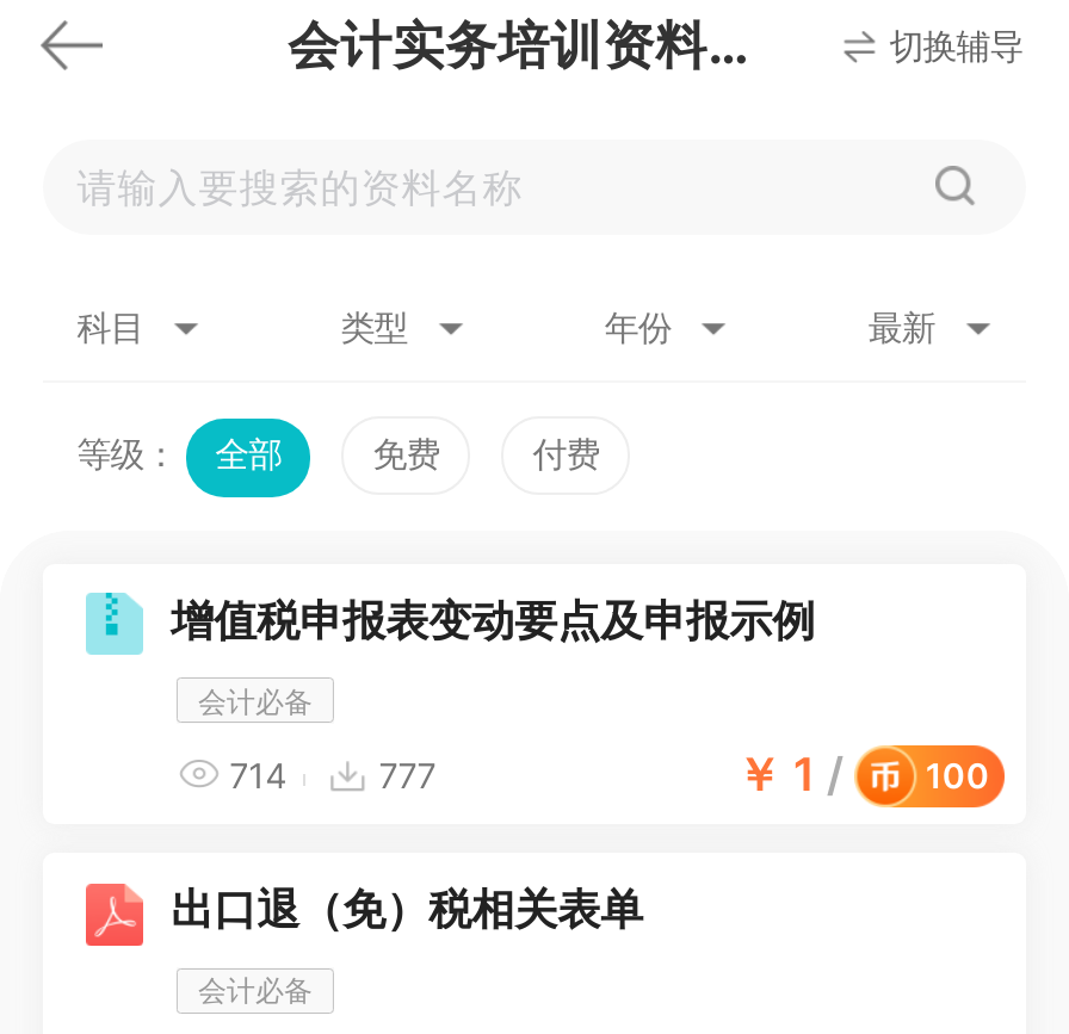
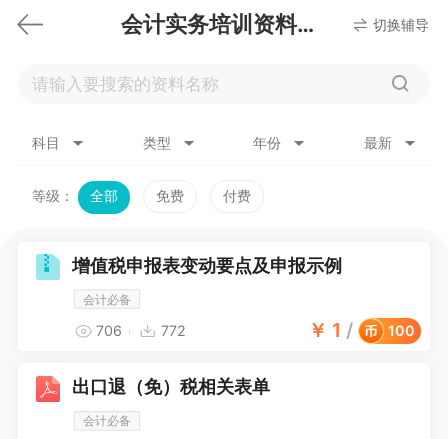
[229,754,287,794] 714 -> [96,321,122,338] 706
[379,754,436,794] 777 -> [161,321,186,338] 772

